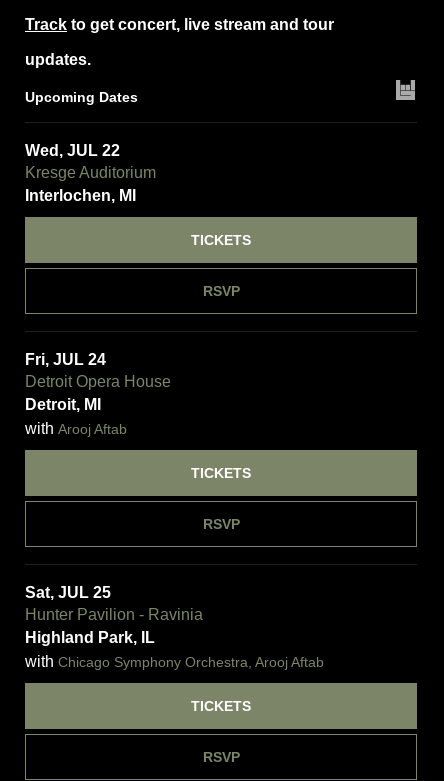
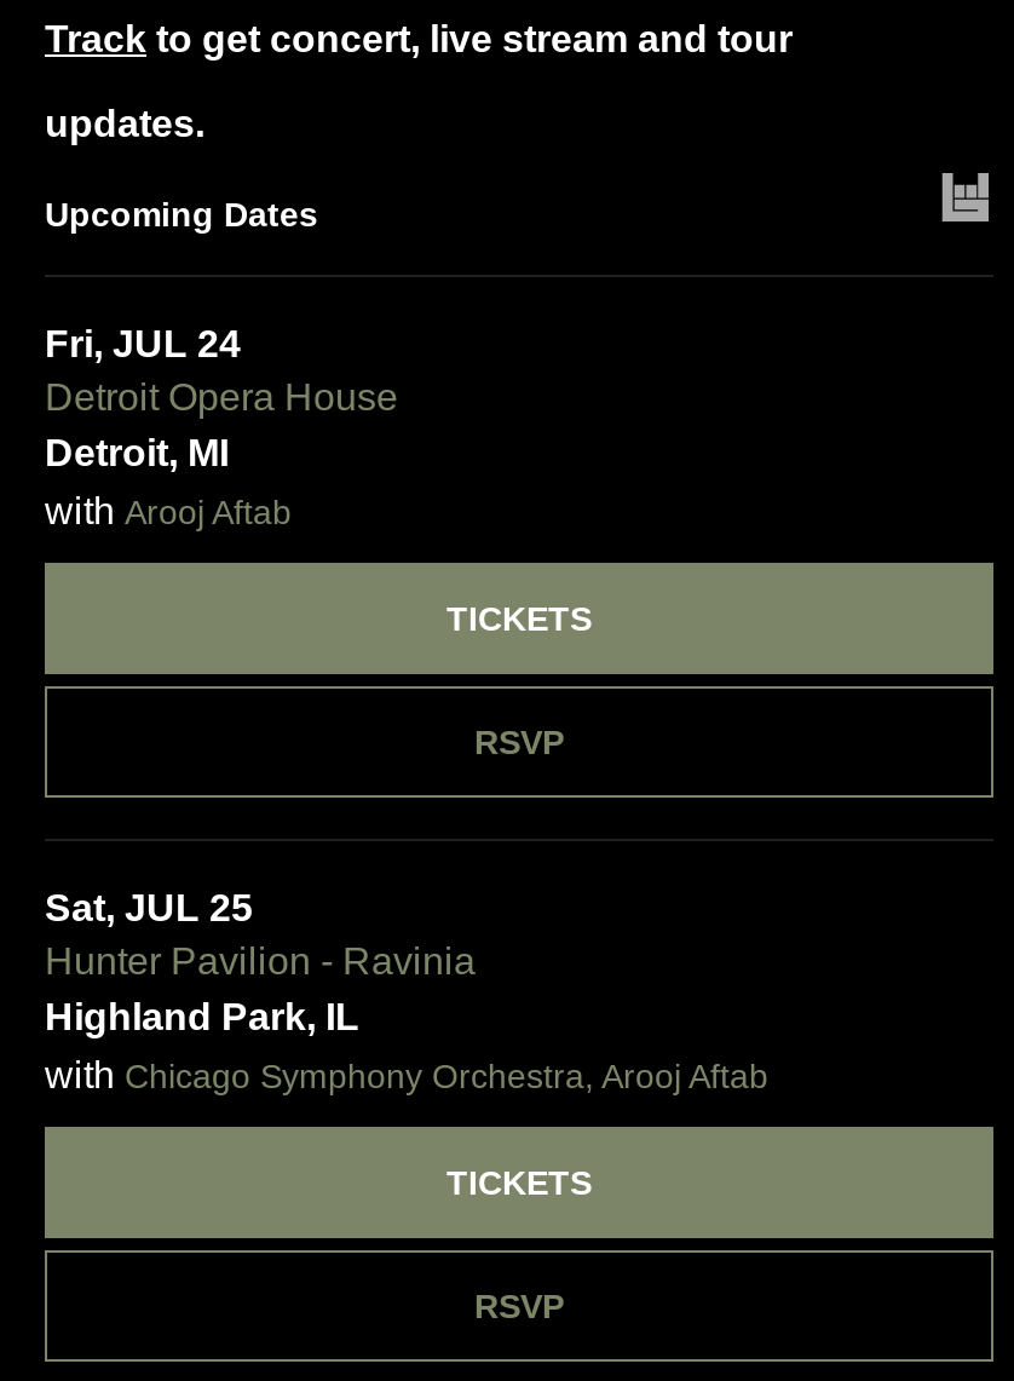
[25,142,156,204] Wed, JUL 22 | Kresge Auditorium | Interlochen, MI -> none
[191,232,251,248] TICKETS -> none
[202,283,239,299] RSVP -> none

